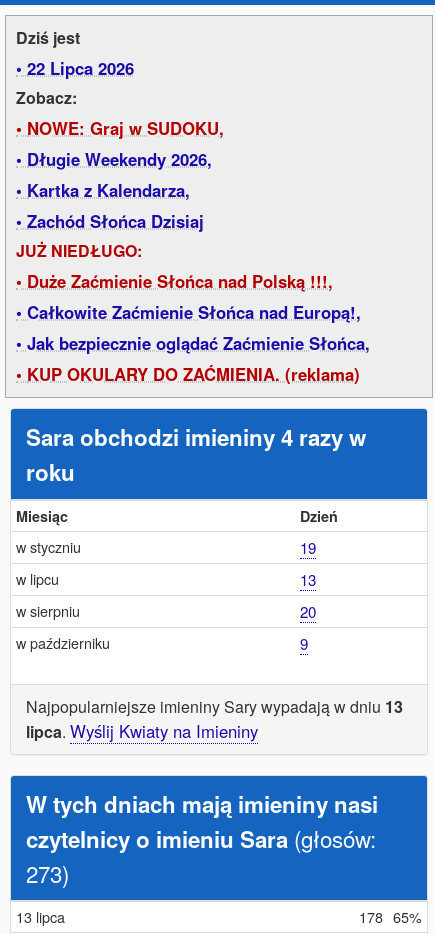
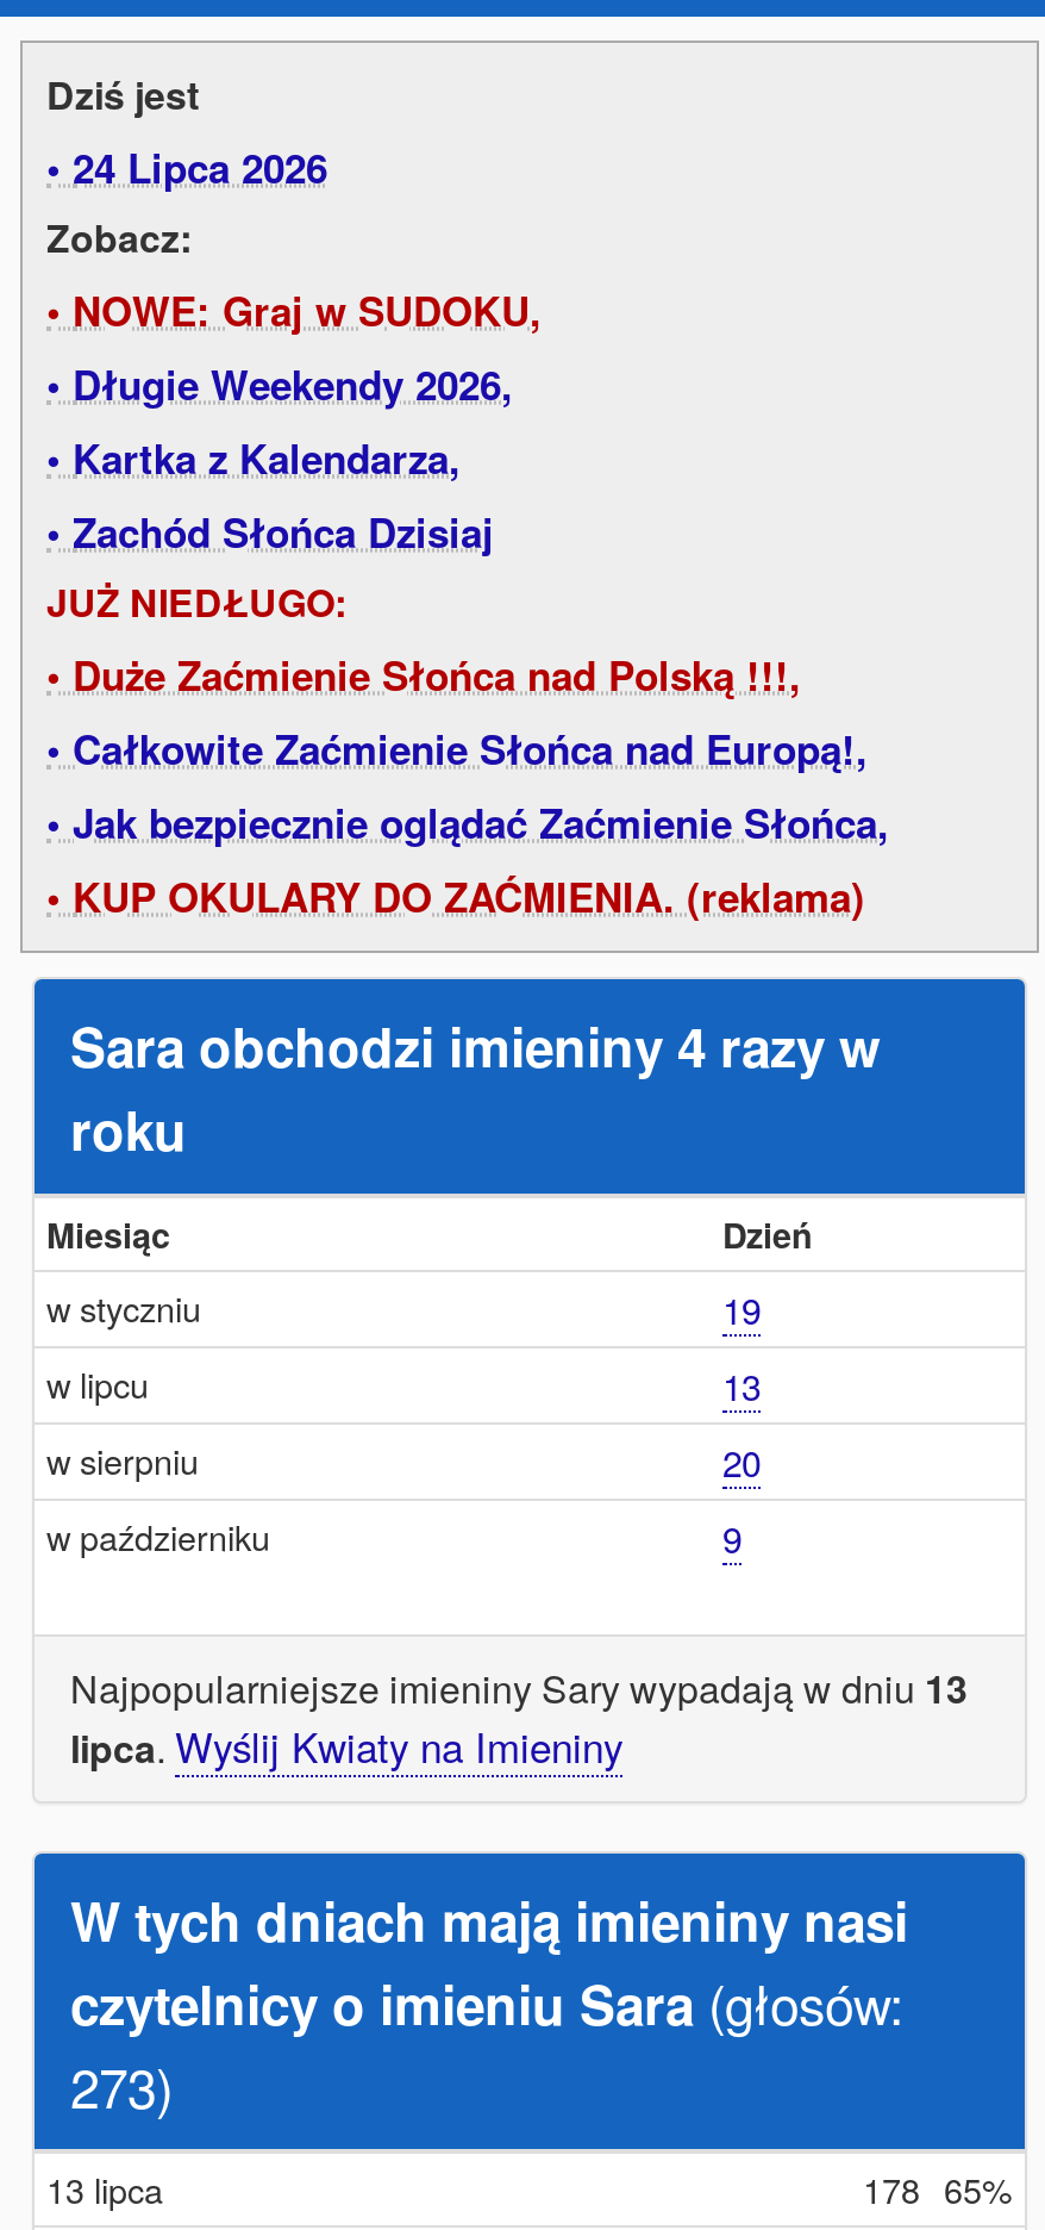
[27,56,134,80] 22 Lipca 2026 -> [73,138,327,195] 24 Lipca 2026

